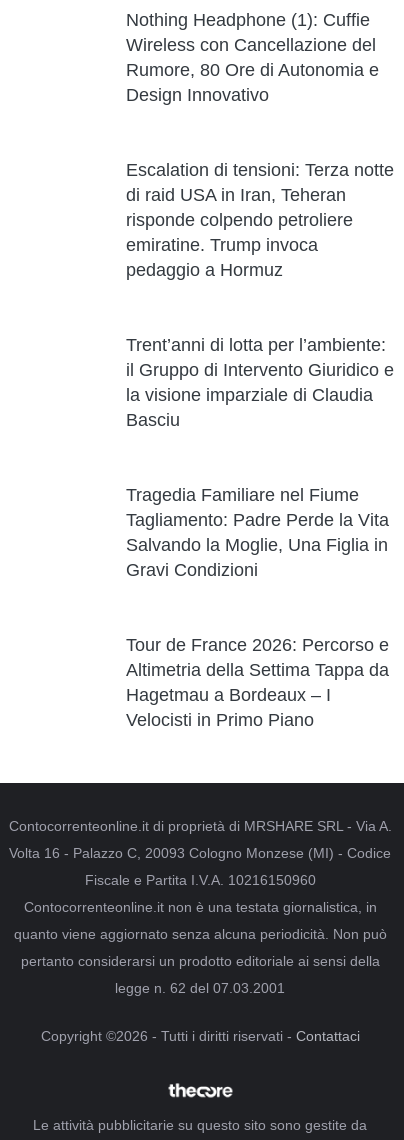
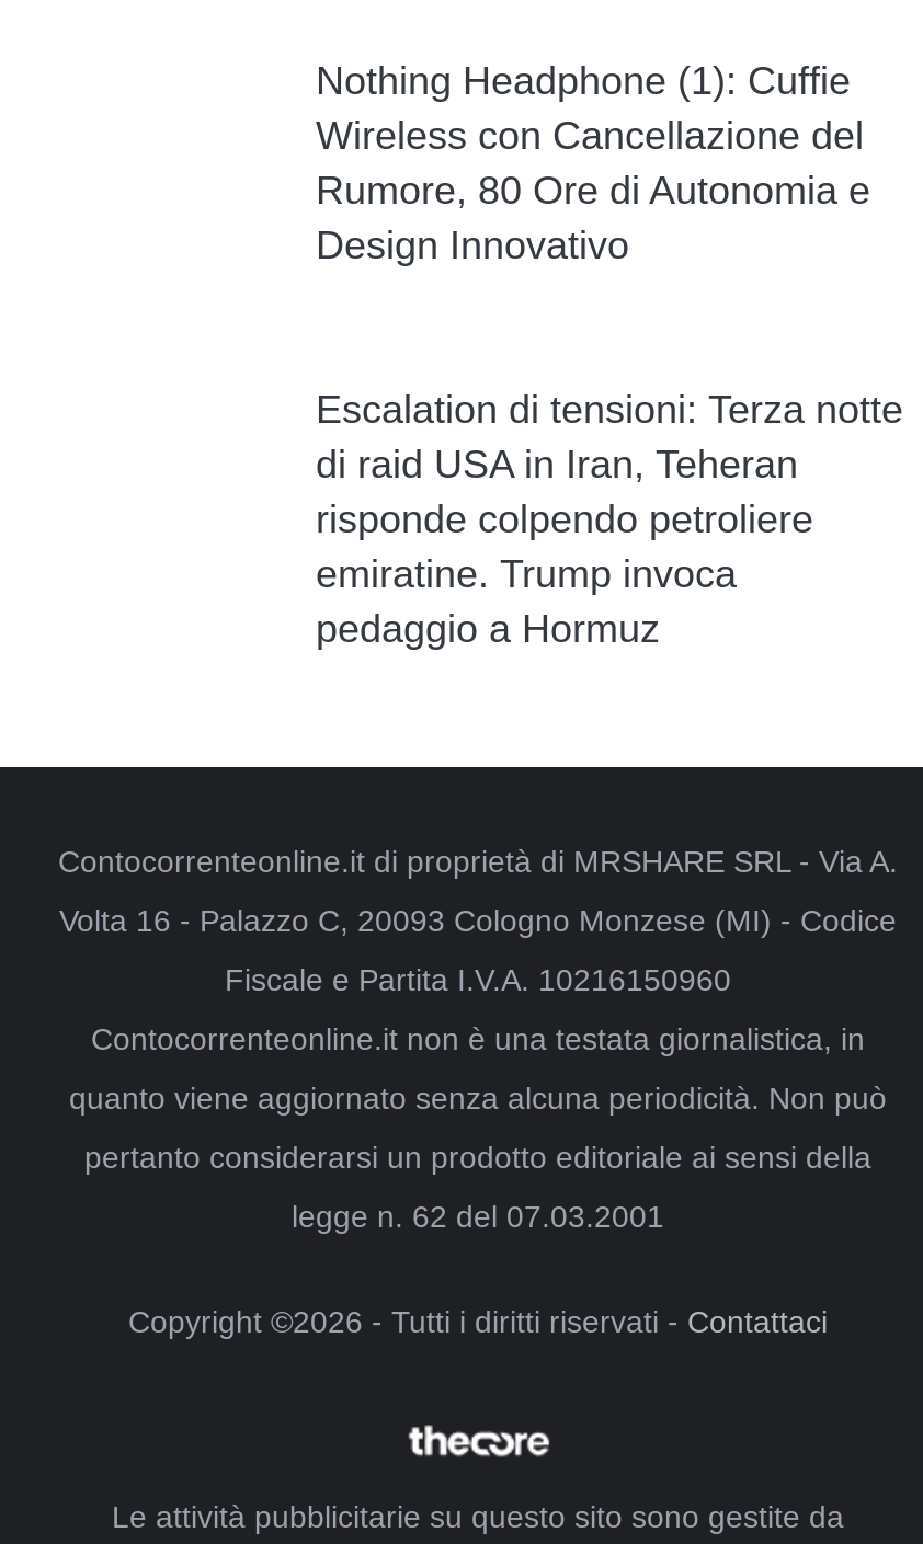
[126,335,394,430] Trent’anni di lotta per l’ambiente: | il Gruppo di Intervento Giuridico e | la visione imparziale di Claudia | Basciu -> none
[126,485,389,580] Tragedia Familiare nel Fiume | Tagliamento: Padre Perde la Vita | Salvando la Moglie, Una Figlia in | Gravi Condizioni -> none
[126,635,389,730] Tour de France 2026: Percorso e | Altimetria della Settima Tappa da | Hagetmau a Bordeaux – I | Velocisti in Primo Piano -> none

